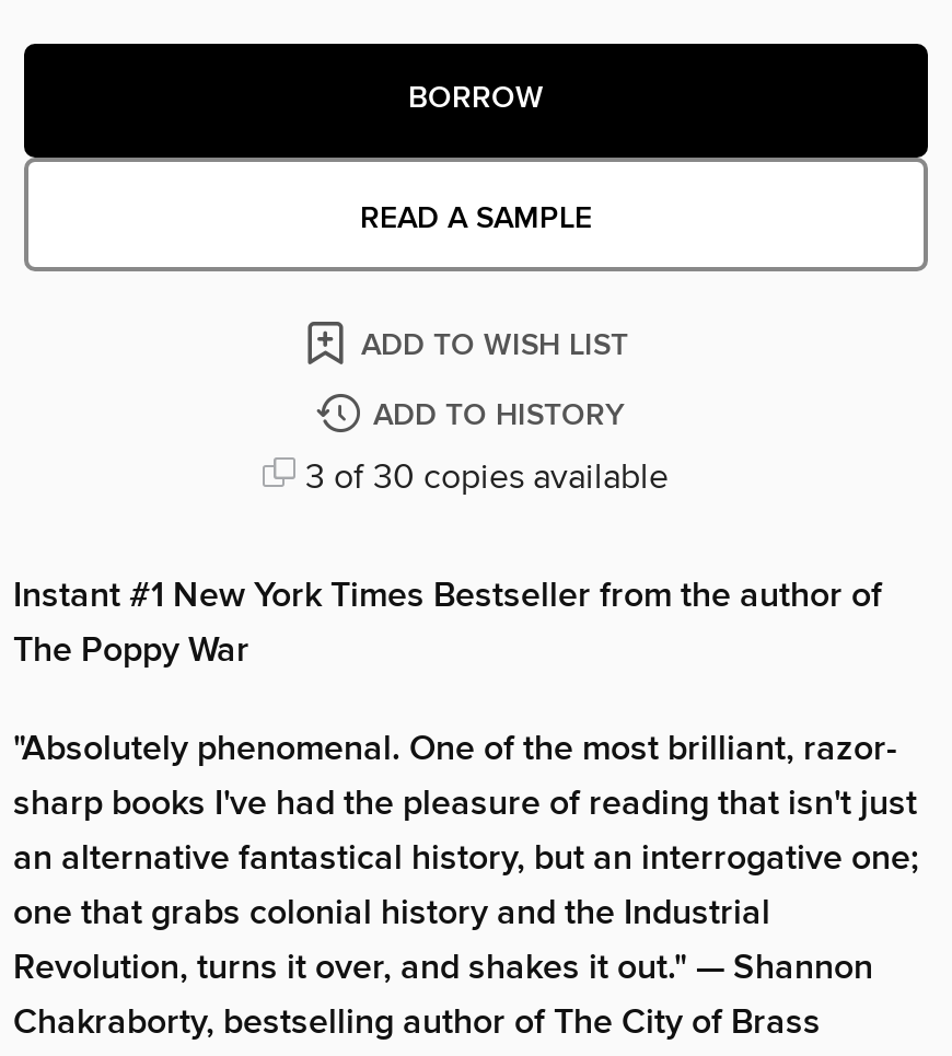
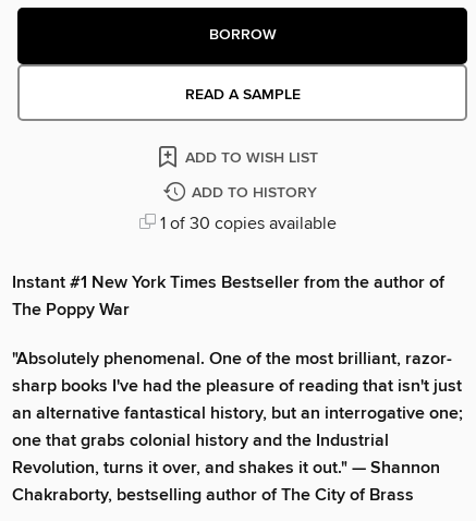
[297,454,669,498] 3 of 30 copies available -> [155,212,336,234] 1 of 30 copies available

